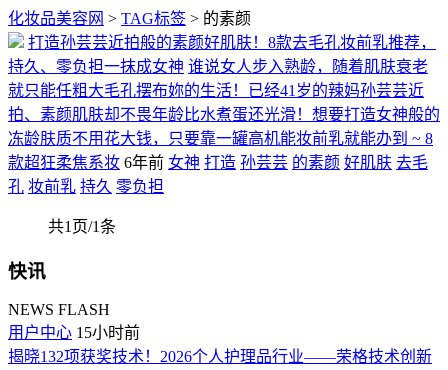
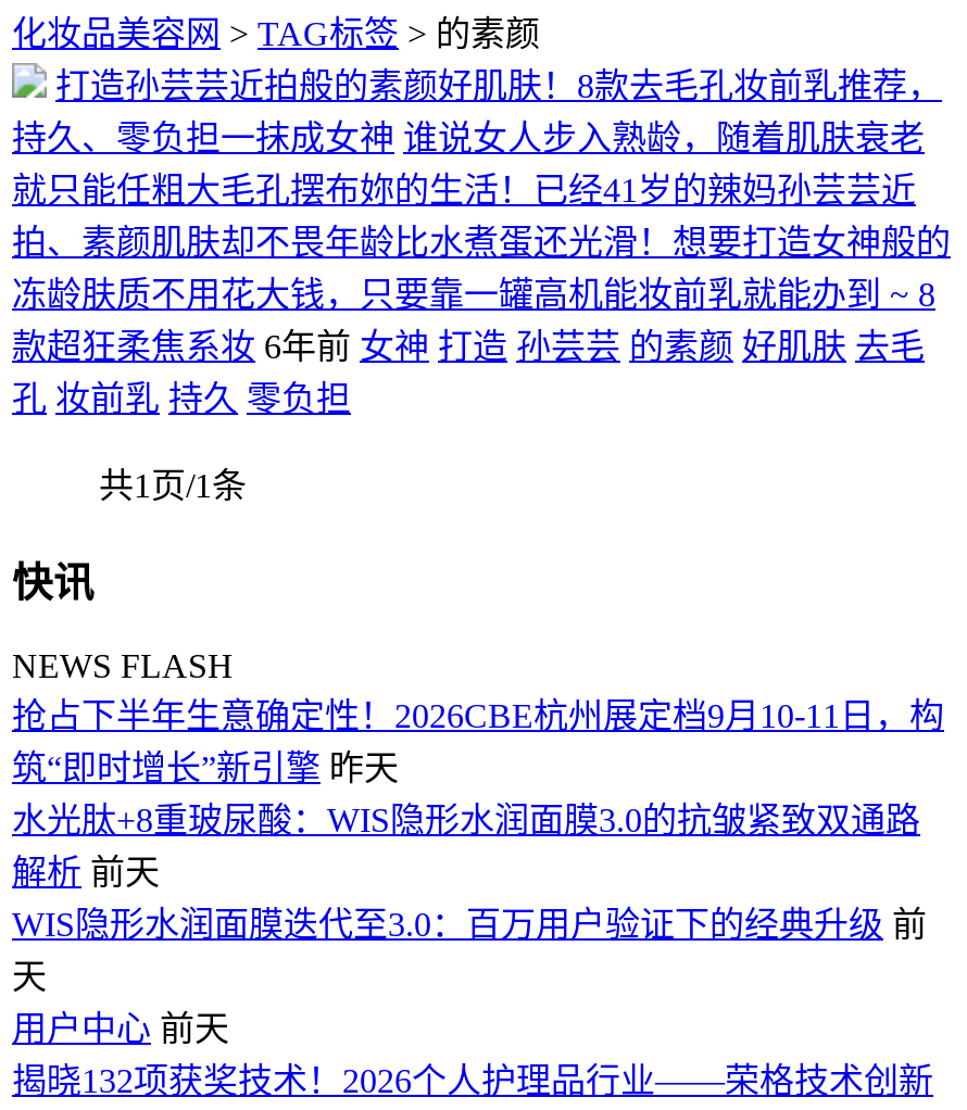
[8,324,140,341] 用户中心 15小时前 -> [12,698,944,1048] 抢占下半年生意确定性！2026CBE杭州展定档9月10-11日，构 | 筑“即时增长”新引擎 昨天 | 水光肽+8重玻尿酸：WIS隐形水润面膜3.0的抗皱紧致双通路 | 解析 前天 | WIS隐形水润面膜迭代至3.0：百万用户验证下的经典升级 前 | 天 | 用户中心 前天

